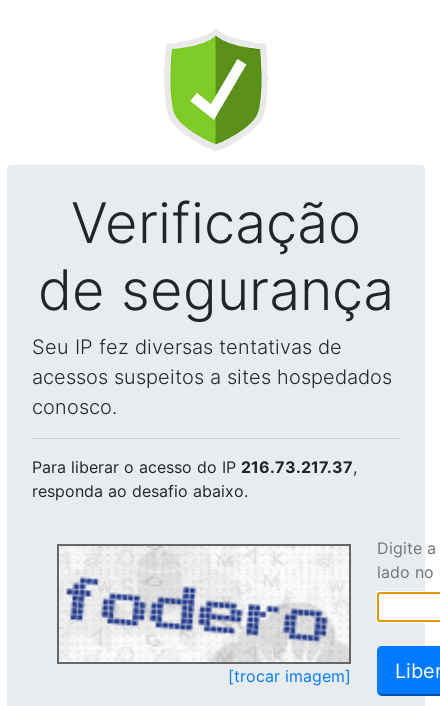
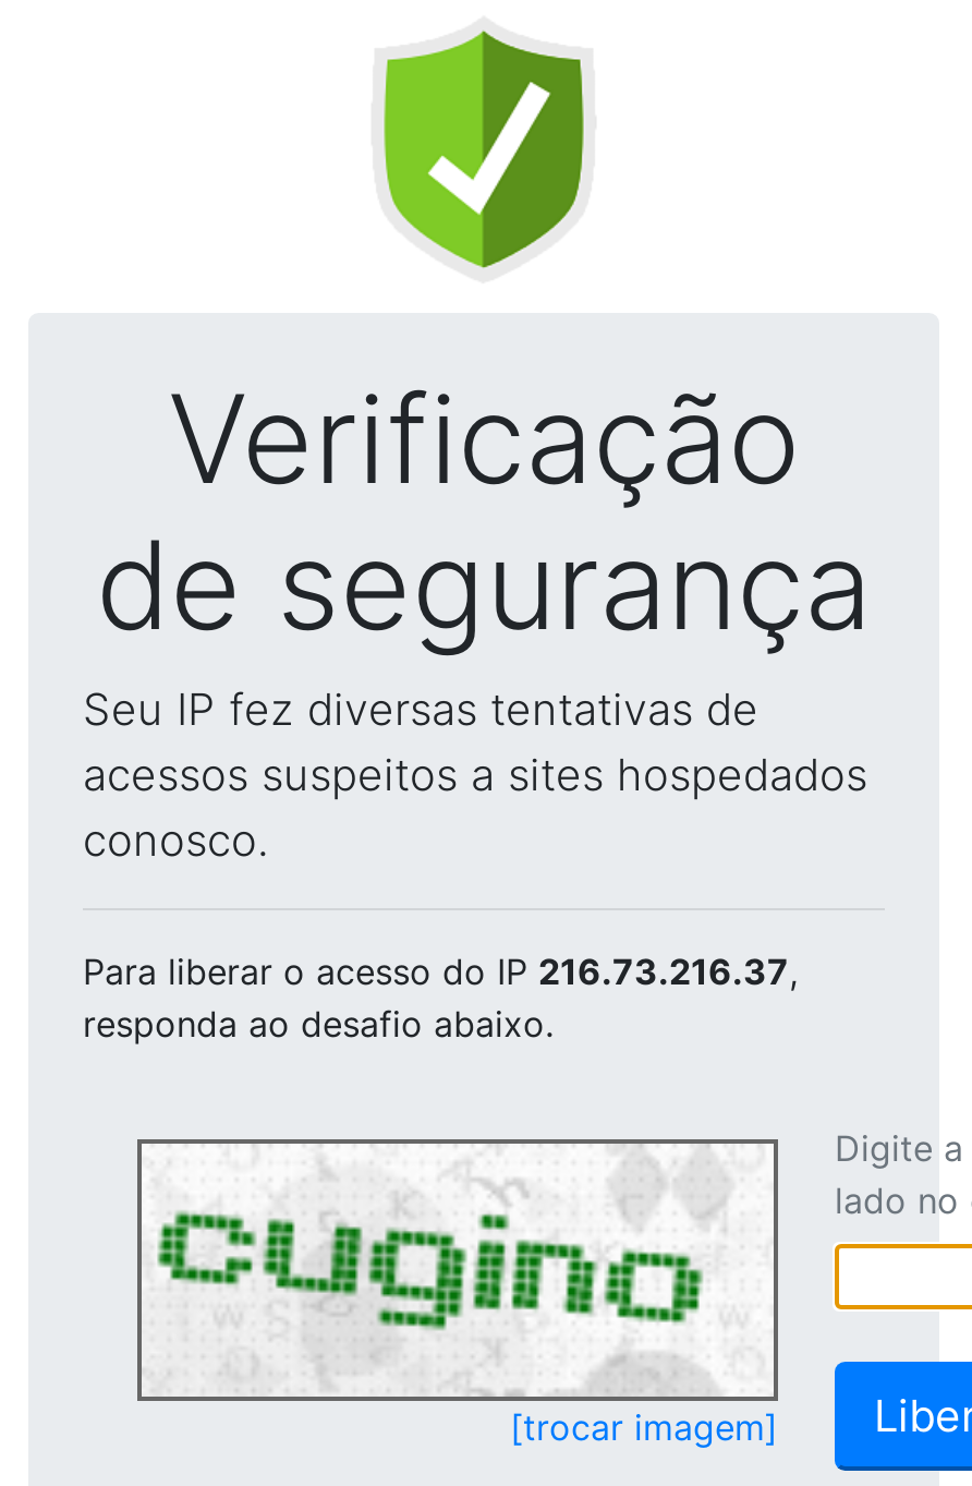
[32,457,357,477] Para liberar o acesso do IP 216.73.217.37, -> [83,950,798,993] Para liberar o acesso do IP 216.73.216.37,
[66,563,341,660] [image] -> [157,1148,756,1392] [image]

